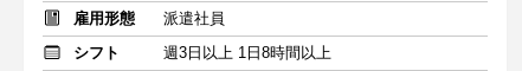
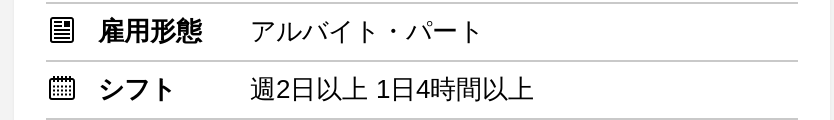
[163,10,225,27] 派遣社員 -> [250,16,484,46] アルバイト・パート
[163,44,331,62] 週3日以上 1日8時間以上 -> [250,74,534,104] 週2日以上 1日4時間以上

